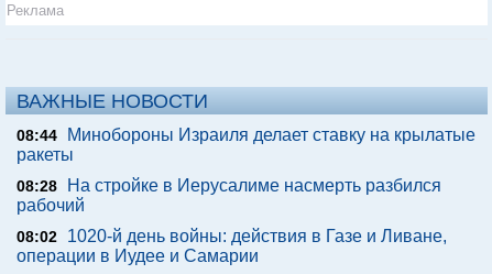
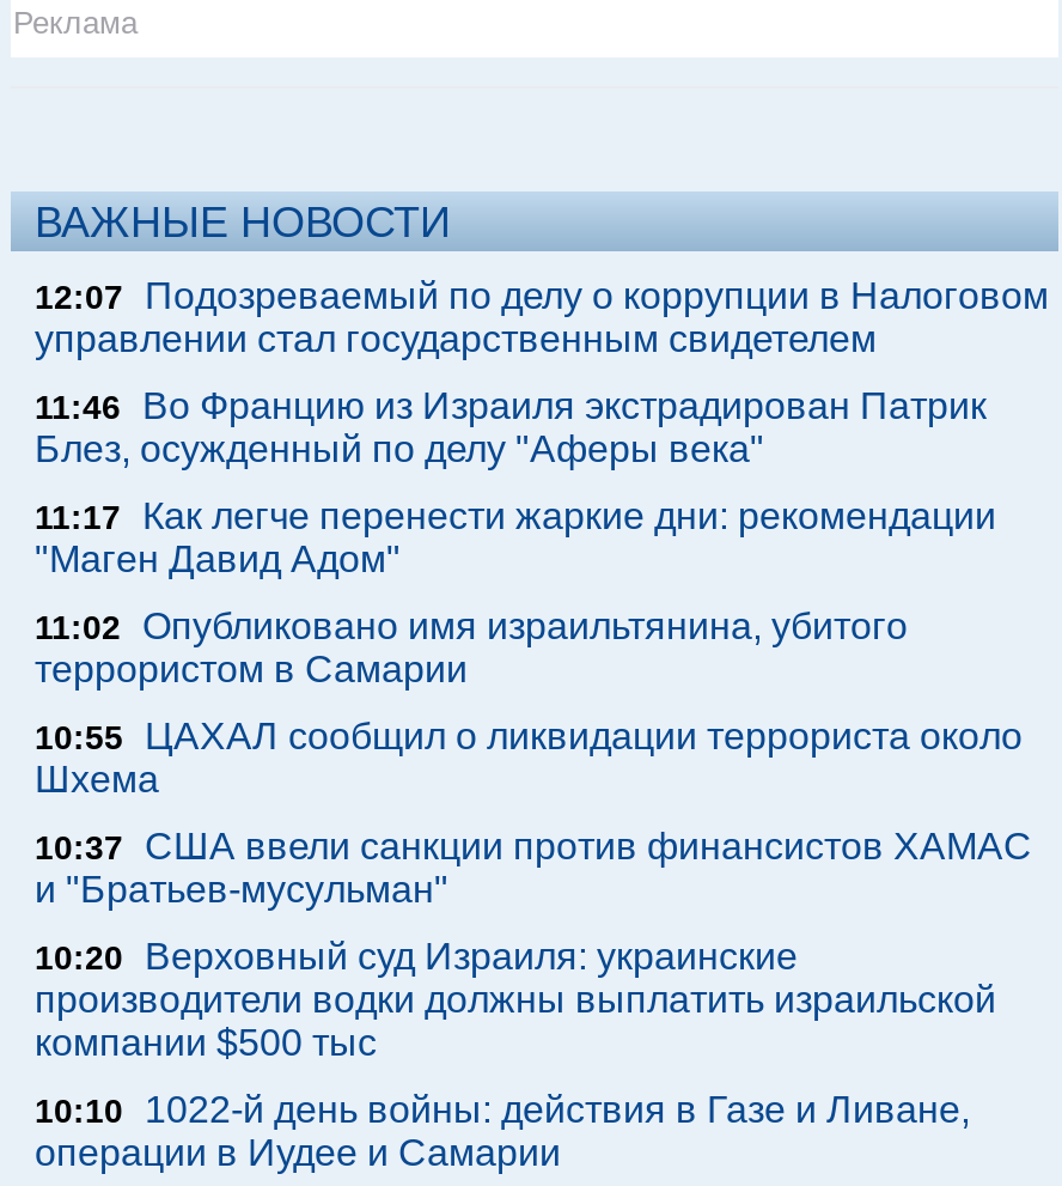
[17,126,475,246] 08:44 Минобороны Израиля делает ставку на крылатые | ракеты | 08:28 На стройке в Иерусалиме насмерть разбился | рабочий | 08:02 1020-й день войны: действия в Газе и Ливане, -> [35,276,1049,1131] 12:07 Подозреваемый по делу о коррупции в Налоговом | управлении стал государственным свидетелем | 11:46 Во Францию из Израиля экстрадирован Патрик | Блез, осужденный по делу "Аферы века" | 11:17 Как легче перенести жаркие дни: рекомендации | "Маген Давид Адом" | 11:02 Опубликовано имя израильтянина, убитого | террористом в Самарии | 10:55 ЦАХАЛ сообщил о ликвидации террориста около | Шхема | 10:37 США ввели санкции против финансистов ХАМАС | и "Братьев-мусульман" | 10:20 Верховный суд Израиля: украинские | производители водки должны выплатить израильской | компании $500 тыс | 10:10 1022-й день войны: действия в Газе и Ливане,

